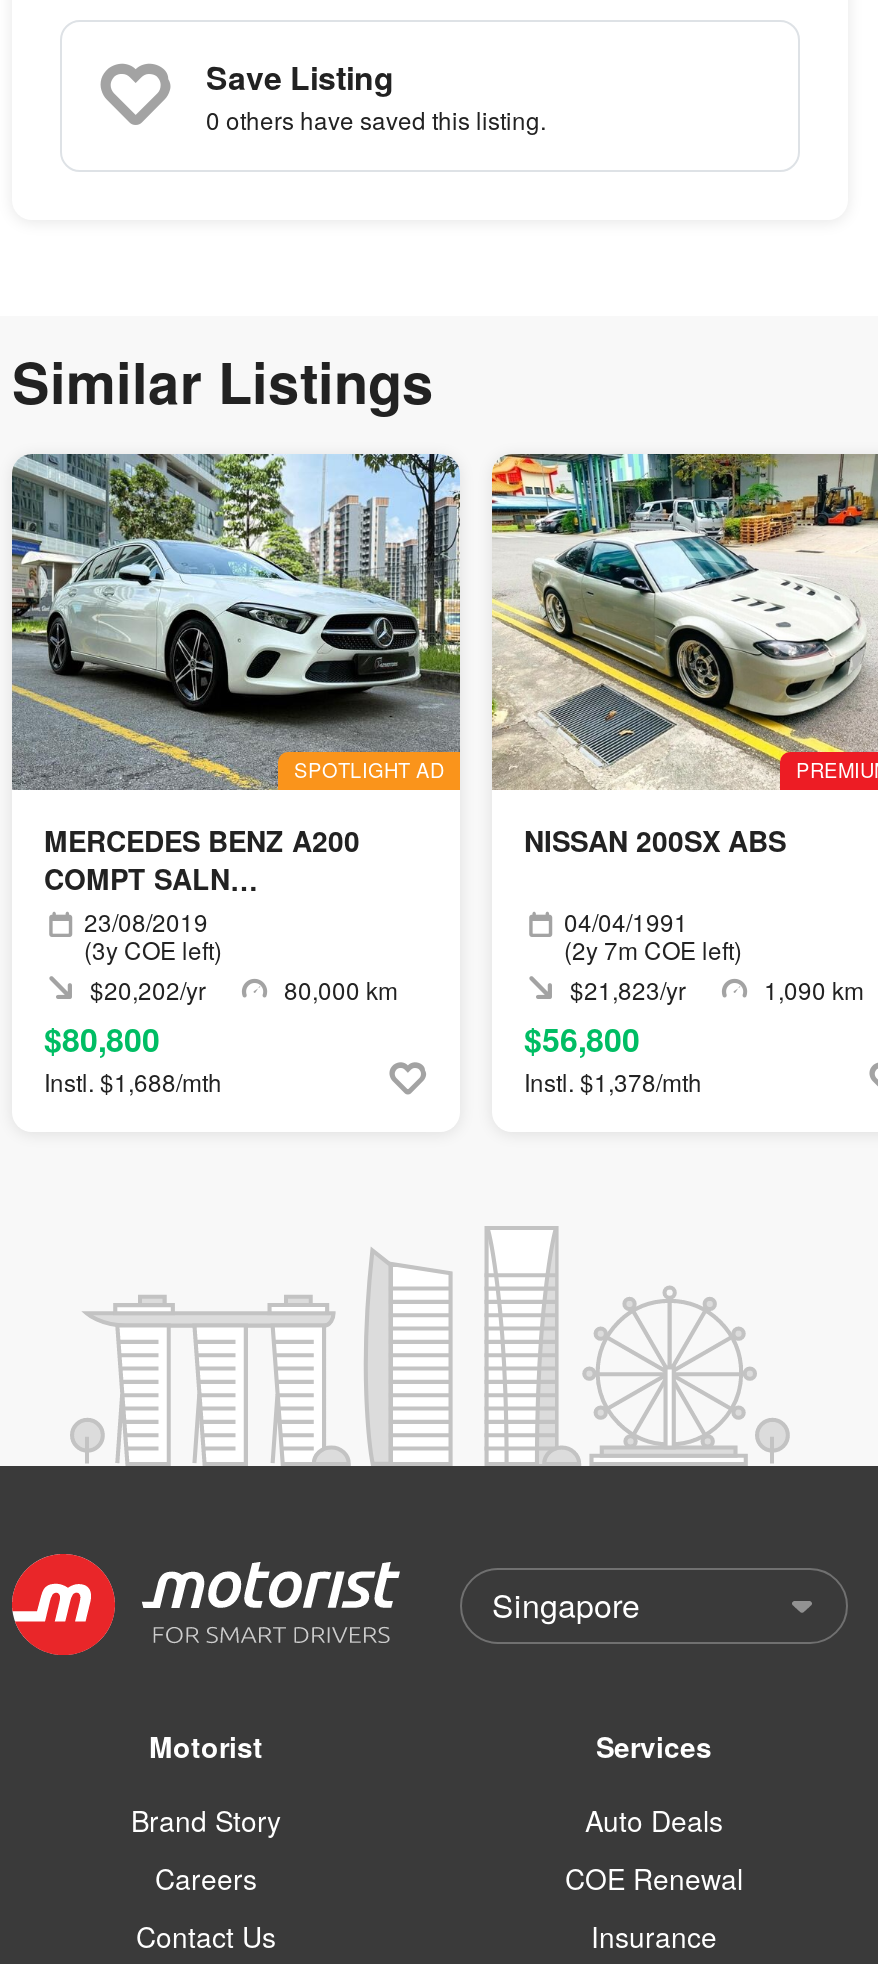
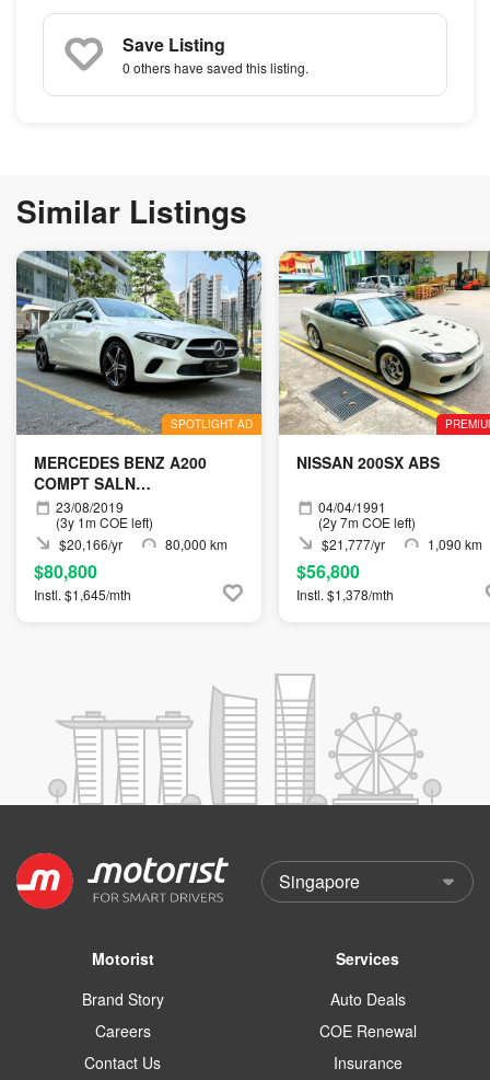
[84,931,222,1005] (3y COE left) | $20,202/yr -> [56,512,153,553] (3y 1m COE left) | $20,166/yr
[564,971,686,1005] $21,823/yr -> [318,534,385,553] $21,777/yr
[44,1063,222,1097] Instl. $1,688/mth -> [34,585,131,603] Instl. $1,645/mth

